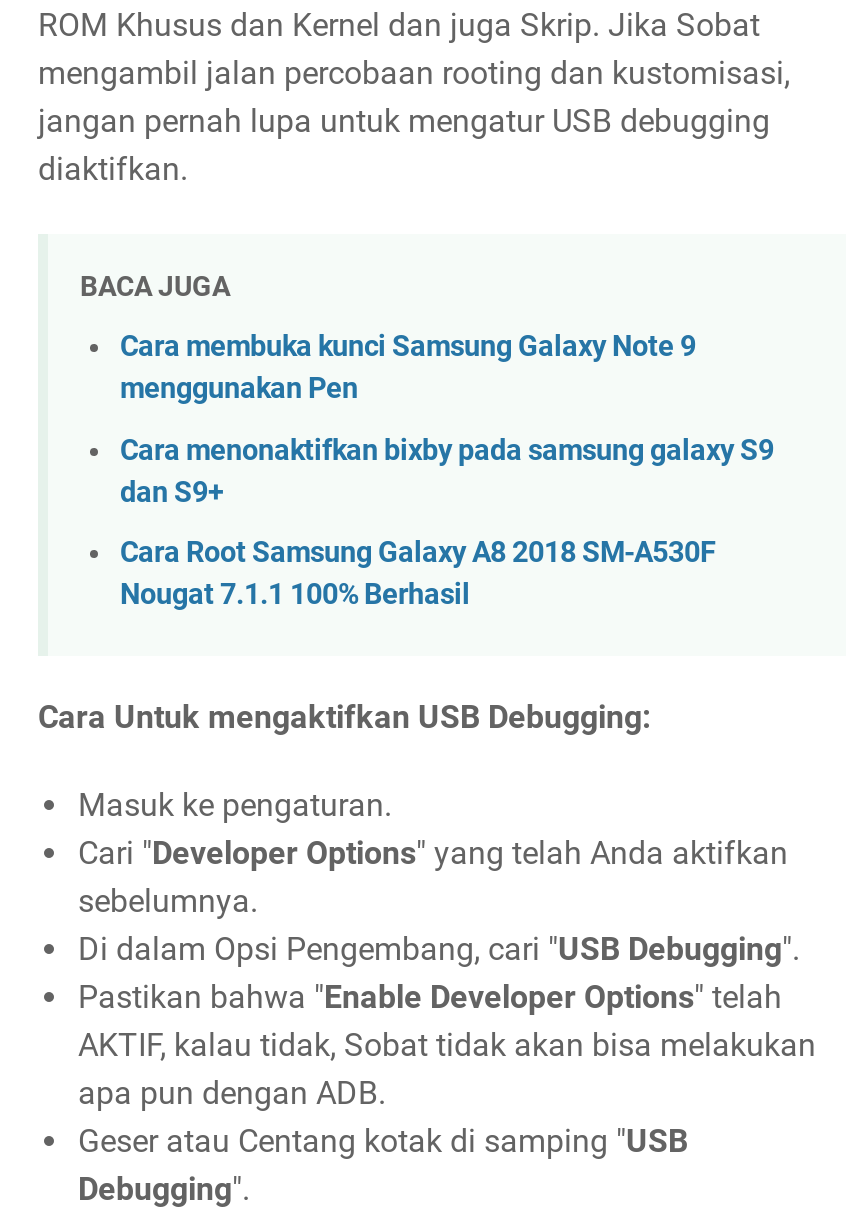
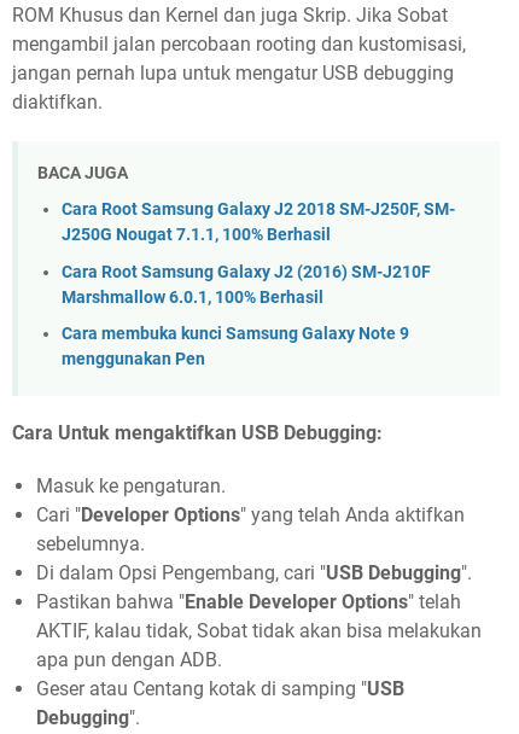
none -> [62,199,455,308] Cara Root Samsung Galaxy J2 2018 SM-J250F, SM- | J250G Nougat 7.1.1, 100% Berhasil | Cara Root Samsung Galaxy J2 (2016) SM-J210F | Marshmallow 6.0.1, 100% Berhasil
moved [120,330,696,406] -> [62,324,409,370]: Cara membuka kunci Samsung Galaxy Note 9 | menggunakan Pen
[120,434,774,613] Cara menonaktifkan bixby pada samsung galaxy S9 | dan S9+ | Cara Root Samsung Galaxy A8 2018 SM-A530F | Nougat 7.1.1 100% Berhasil -> none

